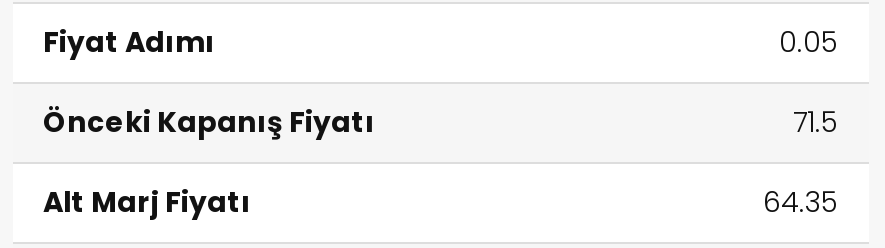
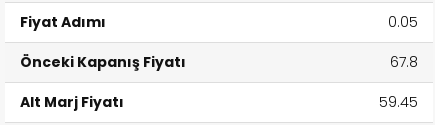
[793,102,839,142] 71.5 -> [390,52,418,72] 67.8
[763,182,839,222] 64.35 -> [379,92,418,112] 59.45

